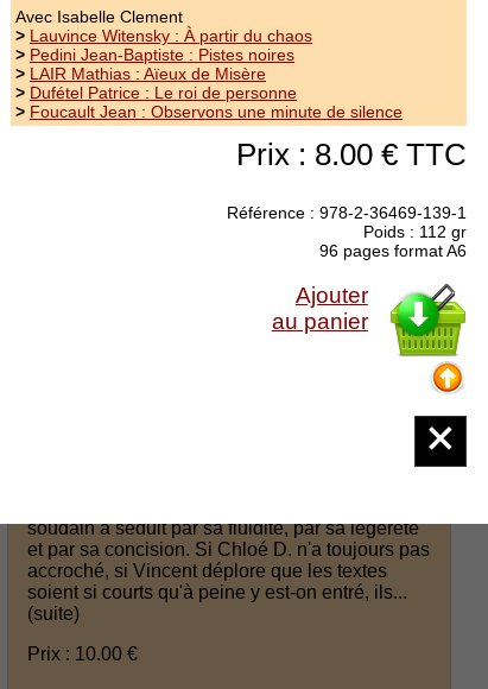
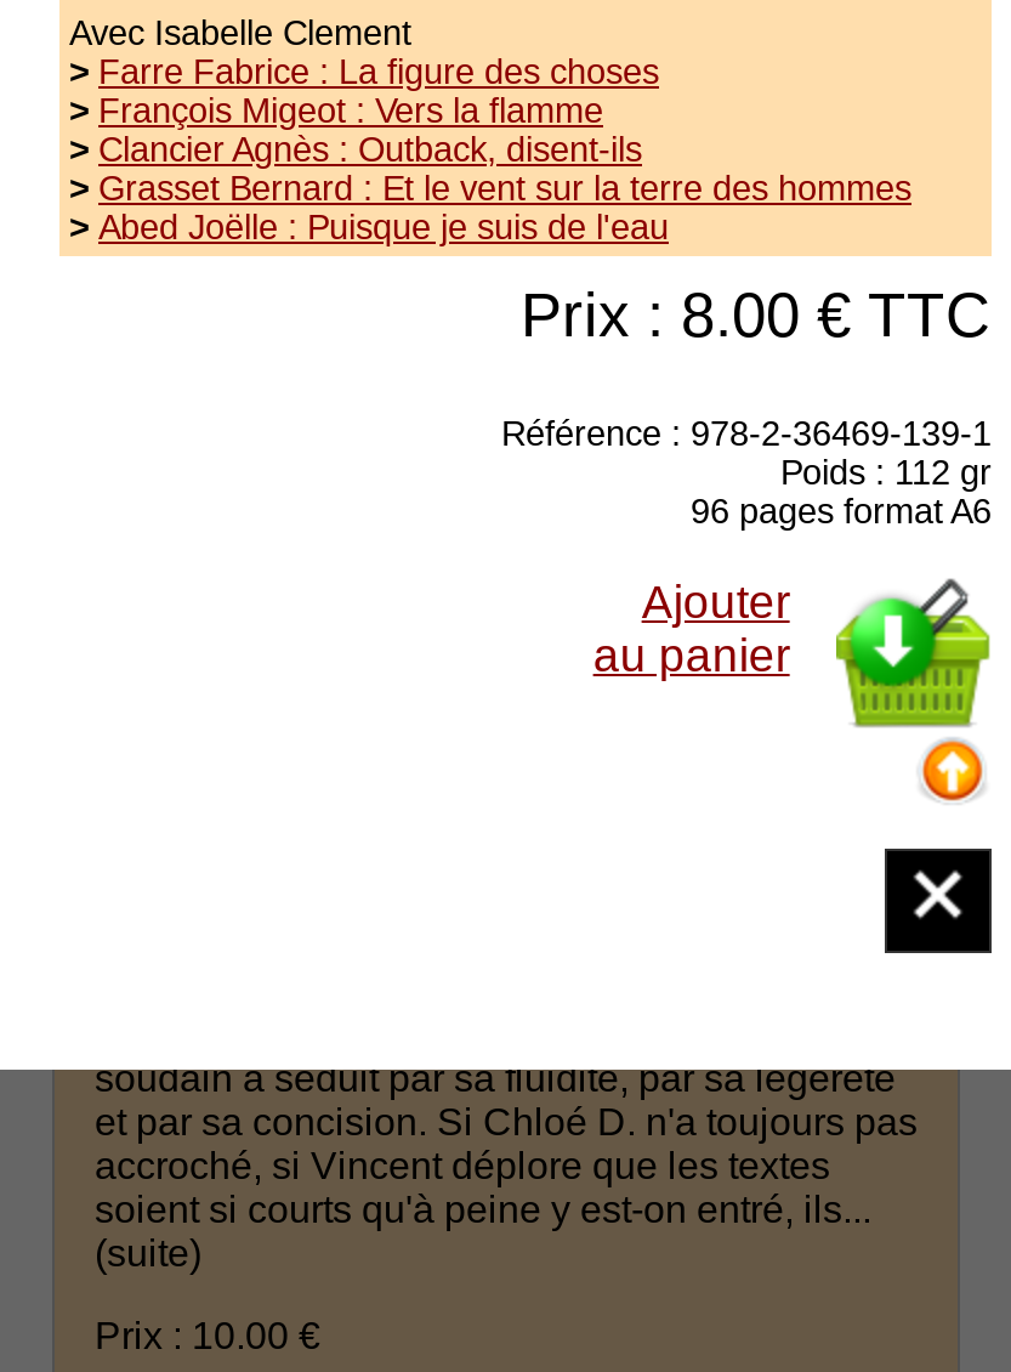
[15,26,403,121] > Lauvince Witensky : À partir du chaos | > Pedini Jean-Baptiste : Pistes noires | > LAIR Mathias : Aïeux de Misère | > Dufétel Patrice : Le roi de personne | > Foucault Jean : Observons une minute de silence -> [69,51,911,246] > Farre Fabrice : La figure des choses | > François Migeot : Vers la flamme | > Clancier Agnès : Outback, disent-ils | > Grasset Bernard : Et le vent sur la terre des hommes | > Abed Joëlle : Puisque je suis de l'eau

